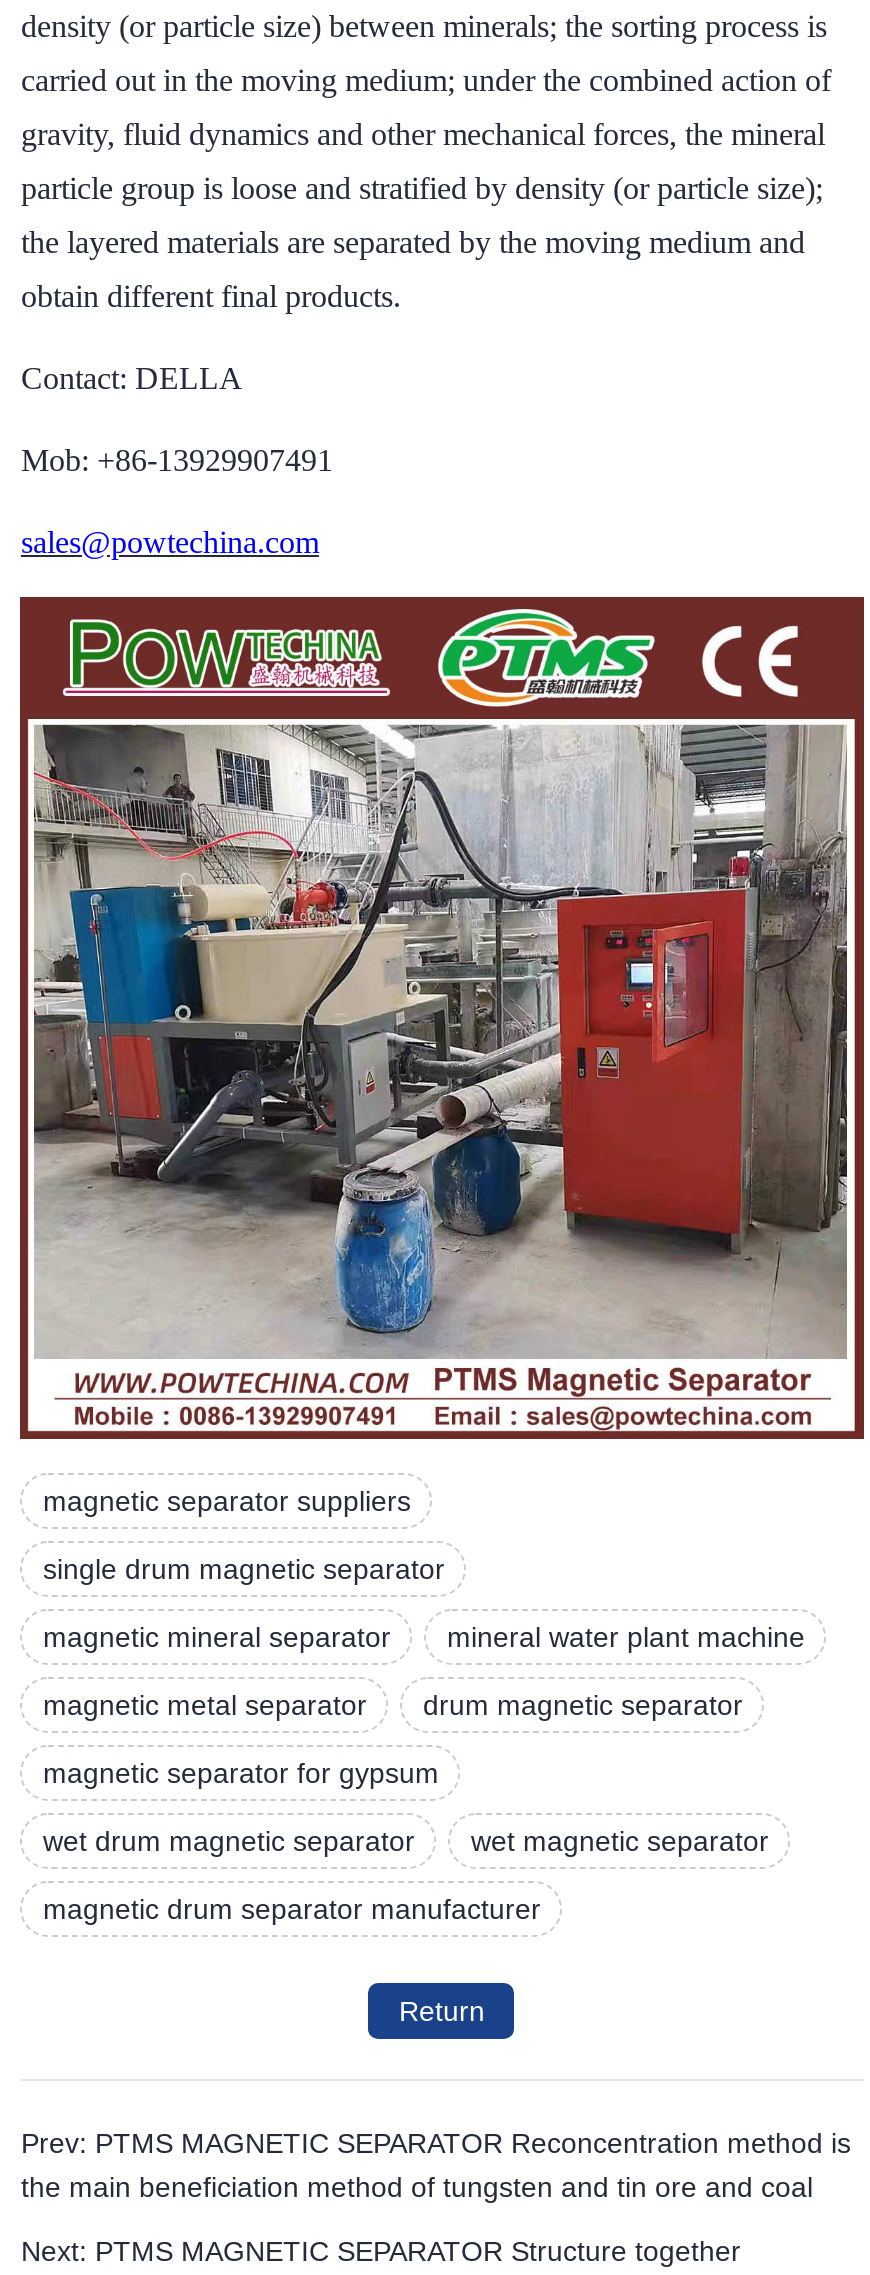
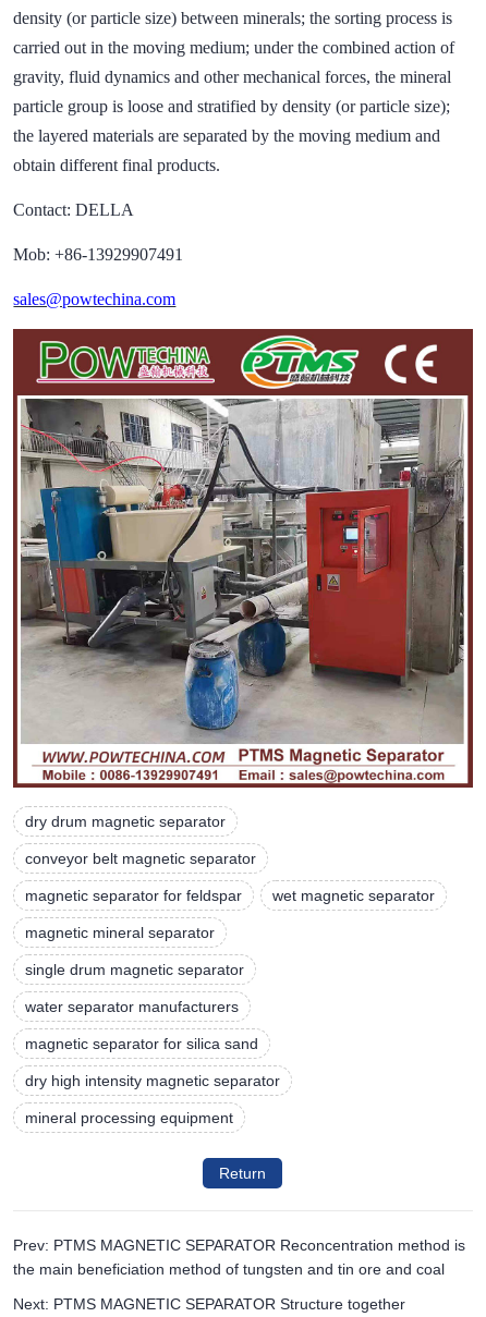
[43,1485,805,1857] magnetic separator suppliers | mineral water plant machine | magnetic metal separator | drum magnetic separator | magnetic separator for gypsum | wet drum magnetic separator -> [25,813,257,904] dry drum magnetic separator | conveyor belt magnetic separator | magnetic separator for feldspar
moved [43,1553,445,1653] -> [25,924,245,978]: magnetic mineral separator | single drum magnetic separator
moved [471,1825,769,1857] -> [273,887,435,904]: wet magnetic separator
[43,1893,541,1925] magnetic drum separator manufacturer -> [25,998,280,1126] water separator manufacturers | magnetic separator for silica sand | dry high intensity magnetic separator | mineral processing equipment

